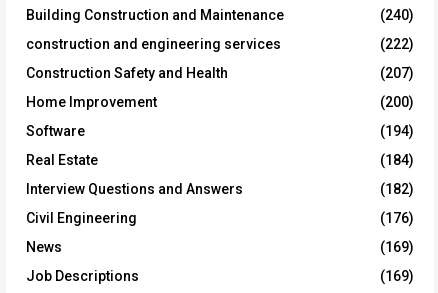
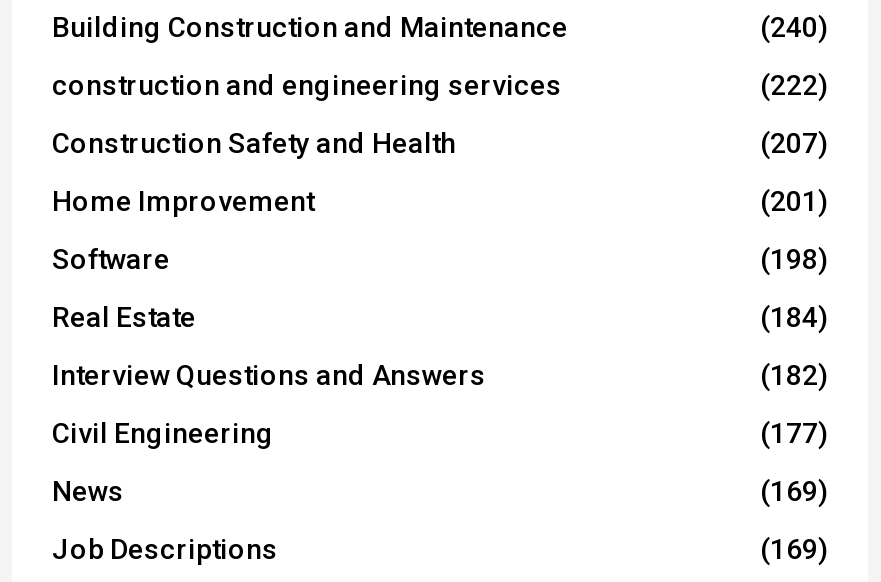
[380,94,414,110] (200) -> [760,184,828,216] (201)
[380,123,414,139] (194) -> [760,242,828,274] (198)
[380,210,414,226] (176) -> [760,416,828,448] (177)

